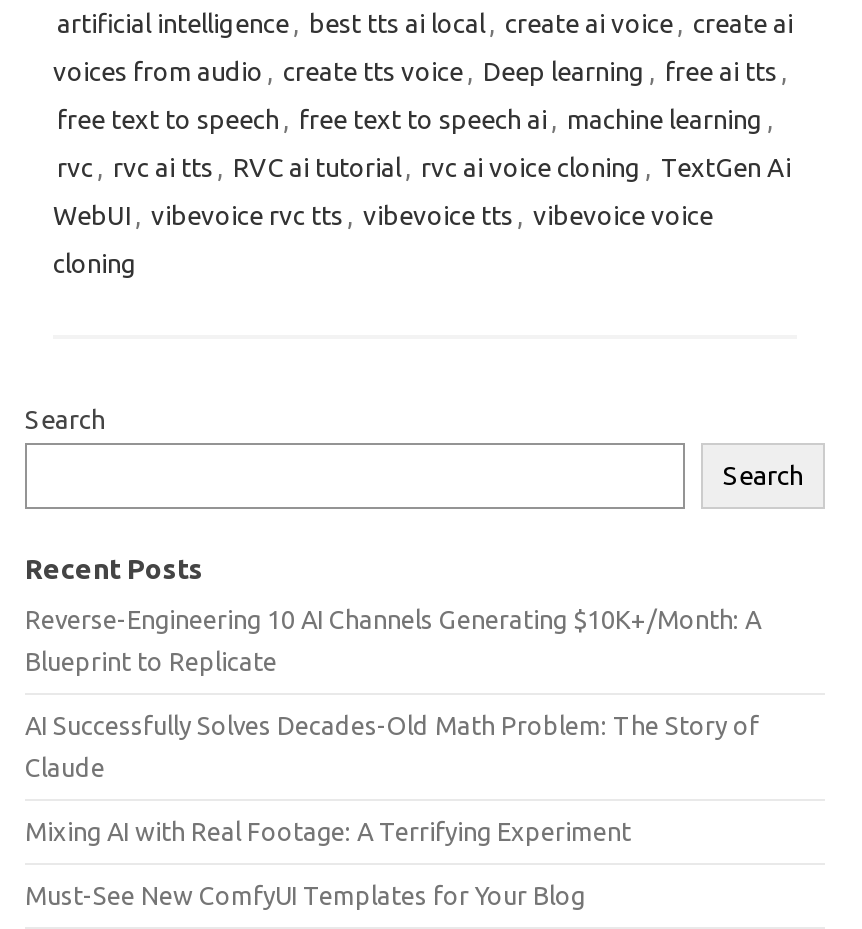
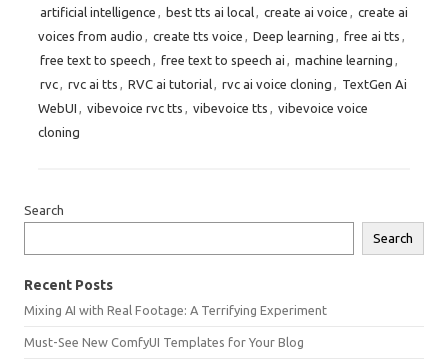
[25,606,761,782] Reverse-Engineering 10 AI Channels Generating $10K+/Month: A | Blueprint to Replicate | AI Successfully Solves Decades-Old Math Problem: The Story of | Claude -> none

